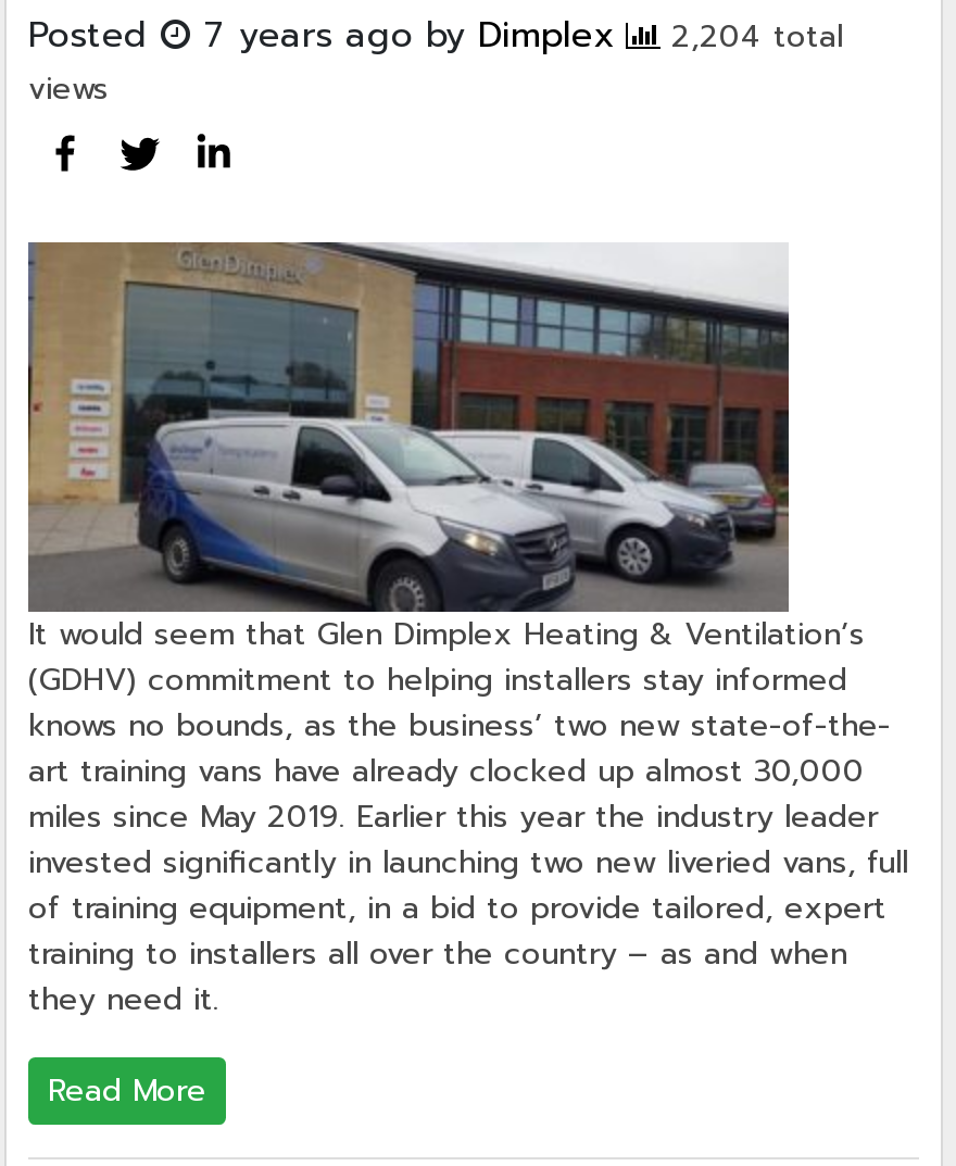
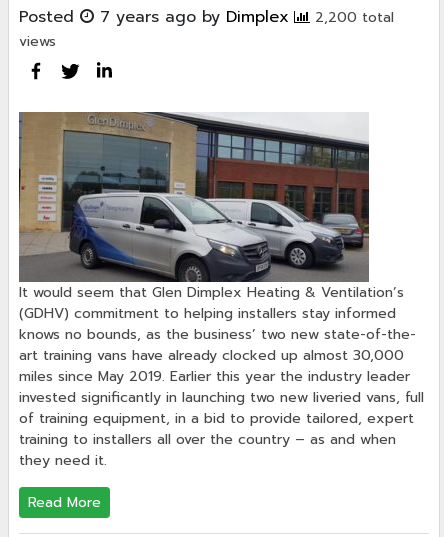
[28,10,843,62] Posted 7 years ago by Dimplex 2,204 total -> [19,5,394,29] Posted 7 years ago by Dimplex 2,200 total

